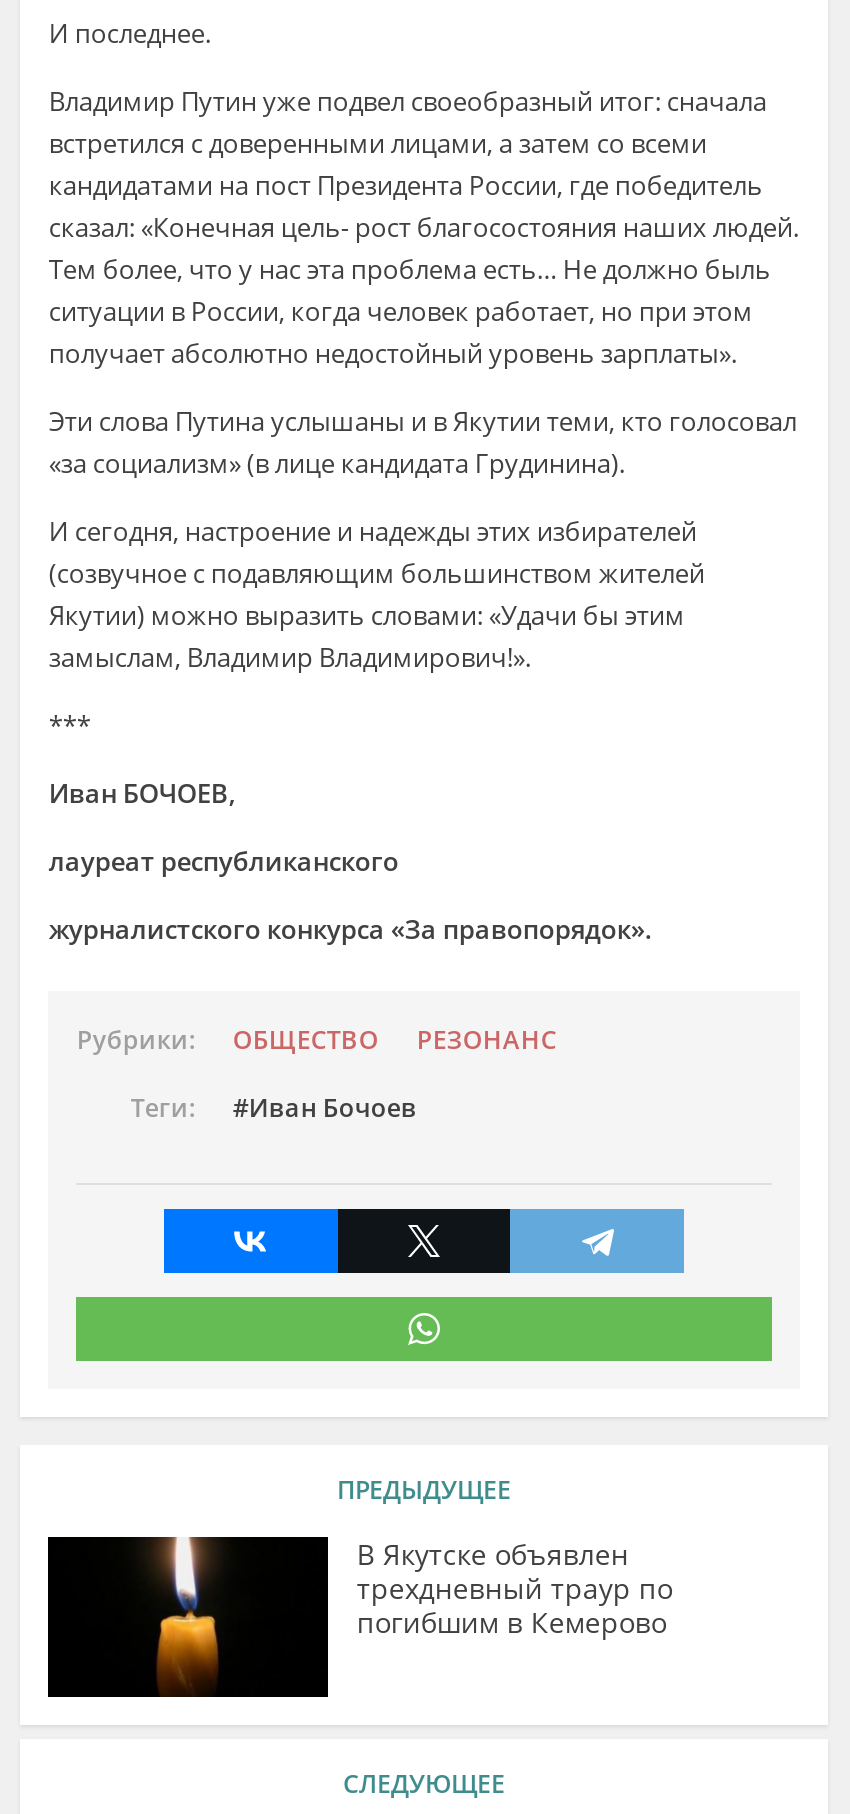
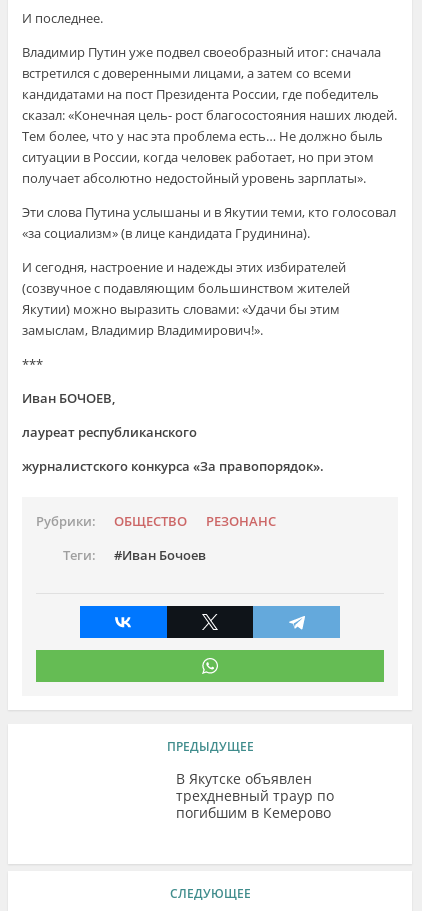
[46,1535,330,1699] [image] -> none

